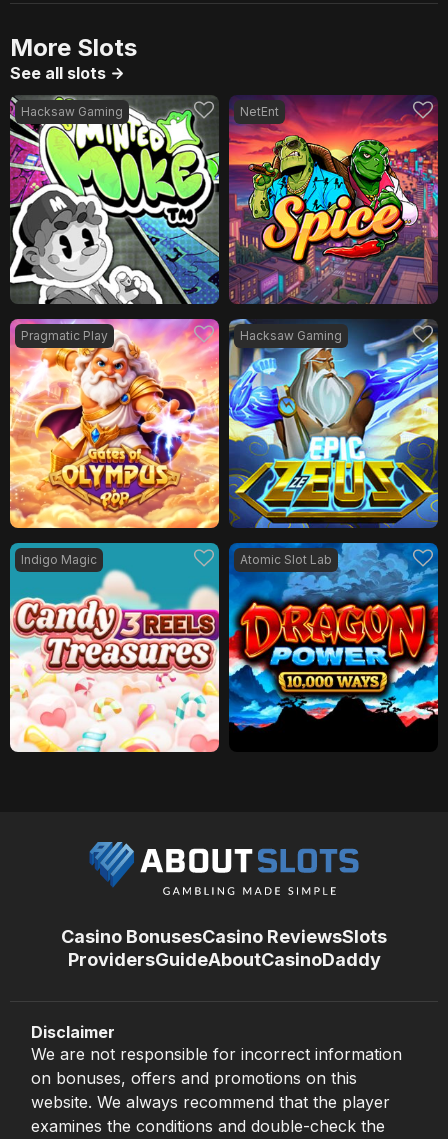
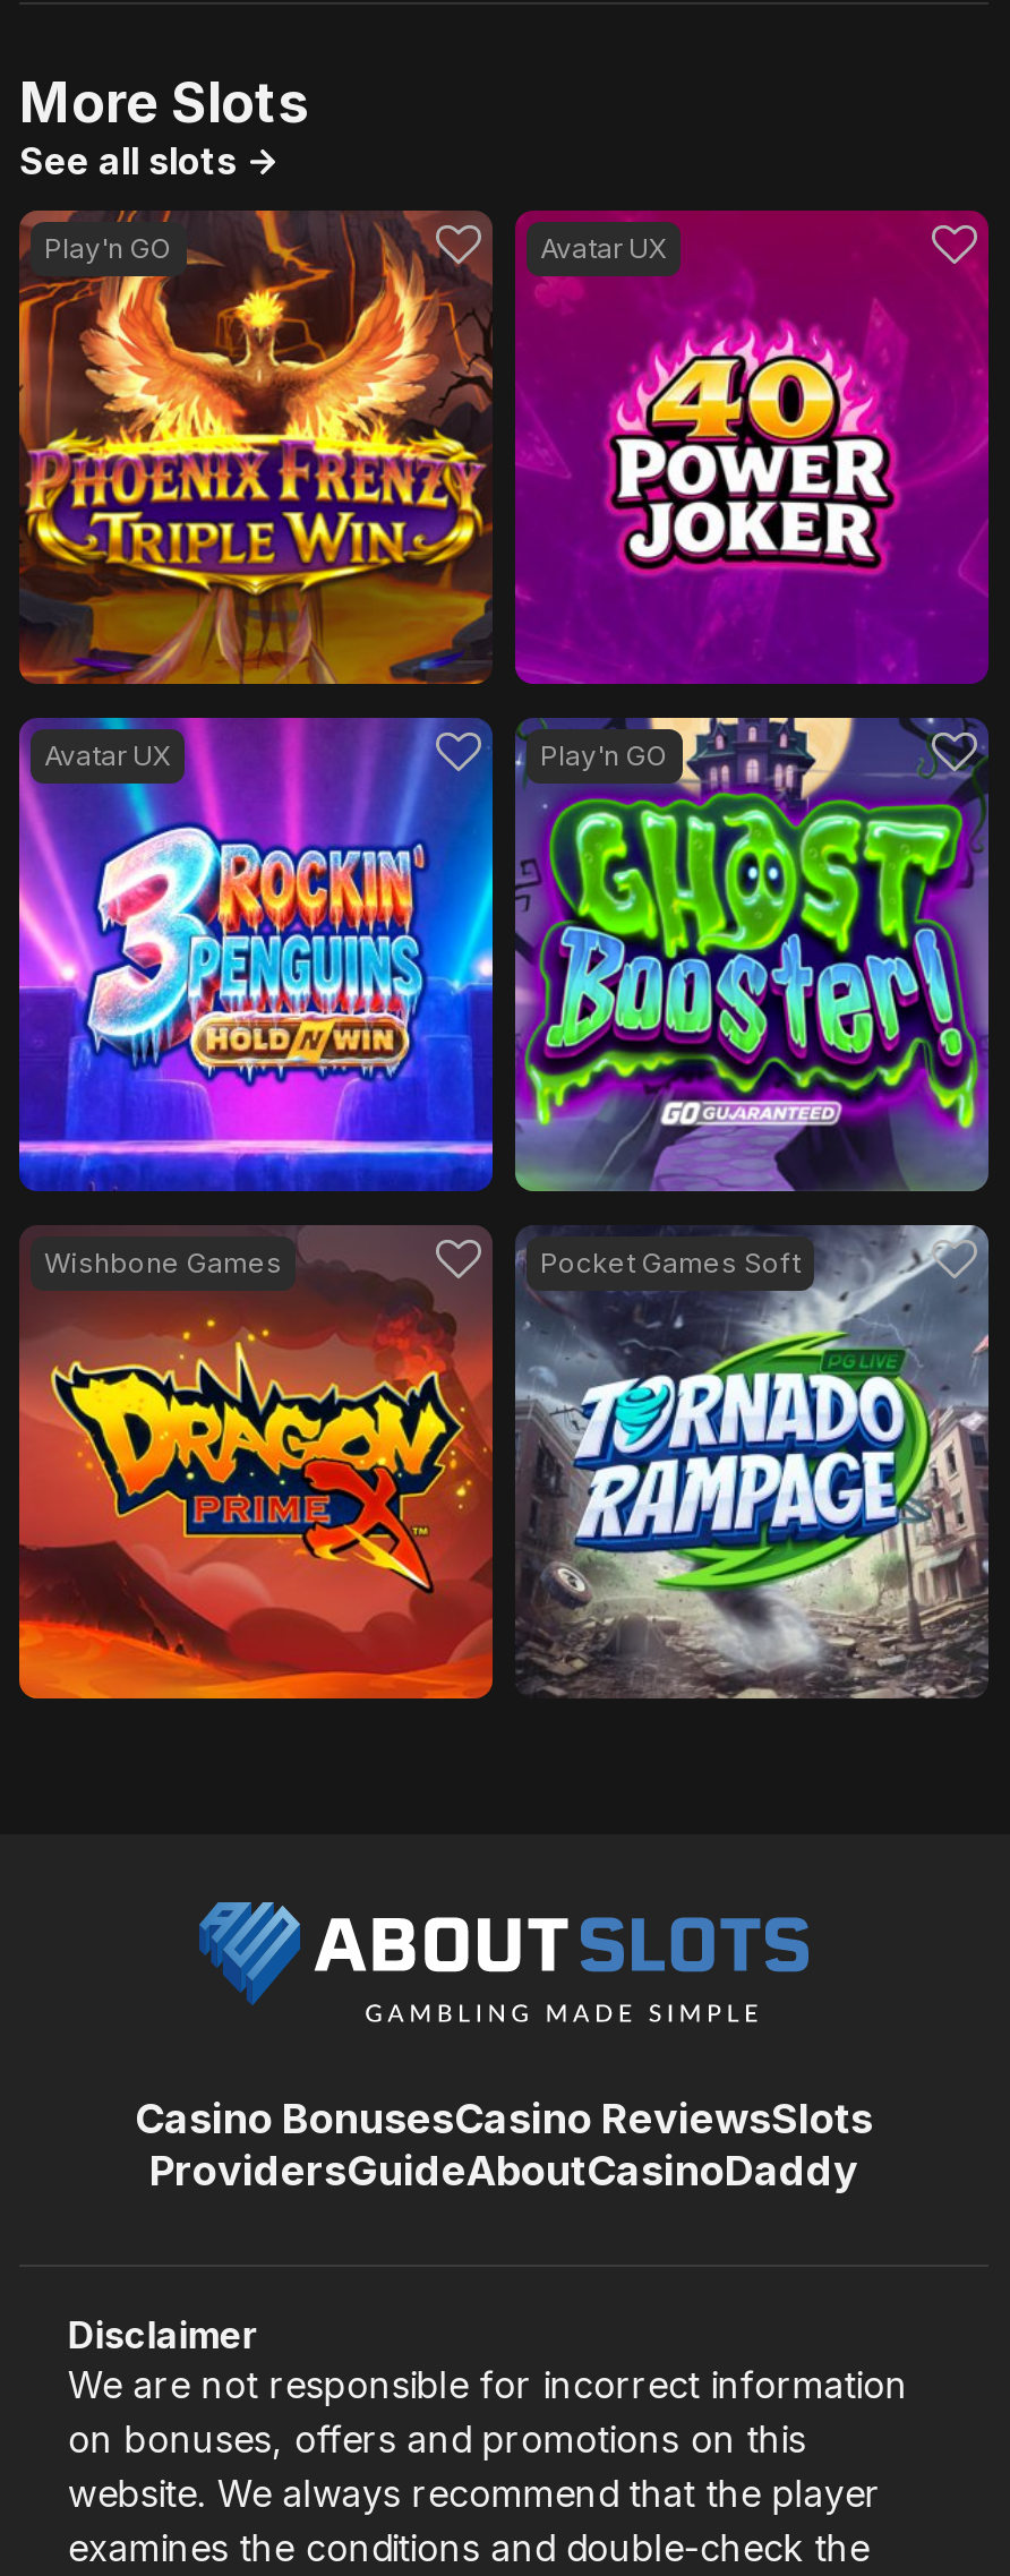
[9,95,279,305] [image] | Hacksaw Gaming | NetEnt -> [17,209,667,685] [image] | Play'n GO | Avatar UX
[21,95,439,343] [image] | Pragmatic Play | Hacksaw Gaming -> [44,209,991,773] [image] | Avatar UX | Play'n GO
[9,318,332,567] [image] | Indigo Magic | Atomic Slot Lab -> [17,717,801,1281] [image] | Wishbone Games | Pocket Games Soft
[228,318,439,528] [image] -> [513,714,991,1192] [image]
[9,542,220,753] [image] -> [17,1224,495,1702] [image]
[228,542,439,752] [image] -> [513,1222,991,1702] [image]

